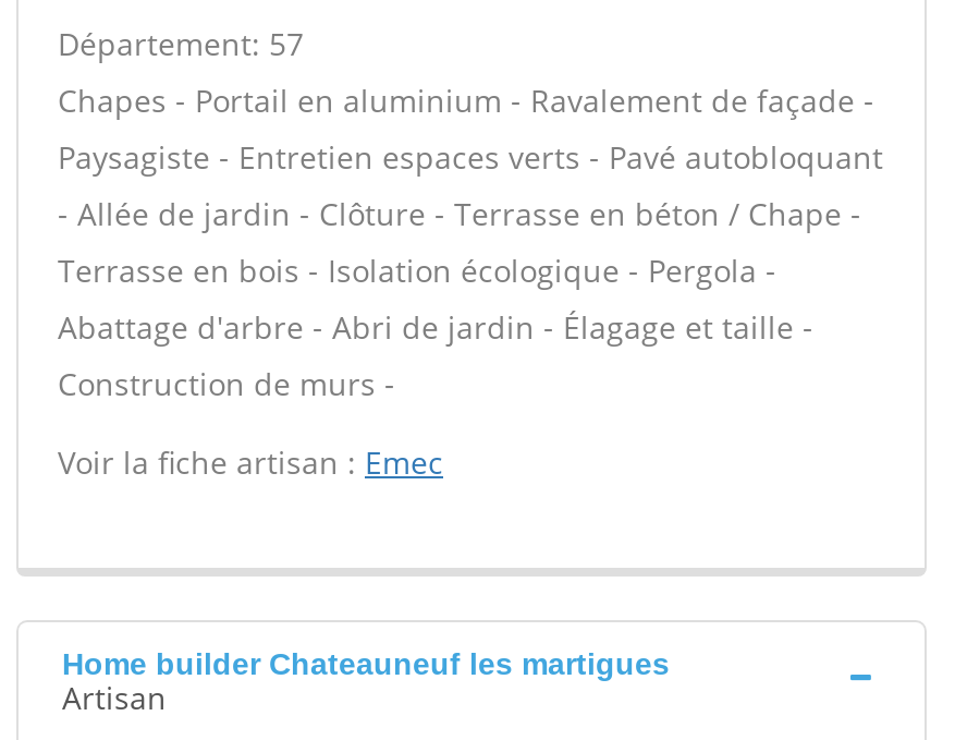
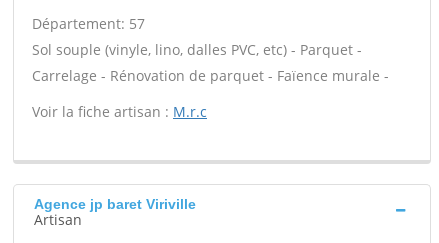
[58,80,883,404] Chapes - Portail en aluminium - Ravalement de façade - | Paysagiste - Entretien espaces verts - Pavé autobloquant | - Allée de jardin - Clôture - Terrasse en béton / Chape - | Terrasse en bois - Isolation écologique - Pergola - | Abattage d'arbre - Abri de jardin - Élagage et taille - | Construction de murs - -> [32,40,389,85] Sol souple (vinyle, lino, dalles PVC, etc) - Parquet - | Carrelage - Rénovation de parquet - Faïence murale -
[58,441,443,483] Voir la fiche artisan : Emec -> [32,102,207,121] Voir la fiche artisan : M.r.c
[62,646,670,681] Home builder Chateauneuf les martigues -> [34,196,196,212] Agence jp baret Viriville

